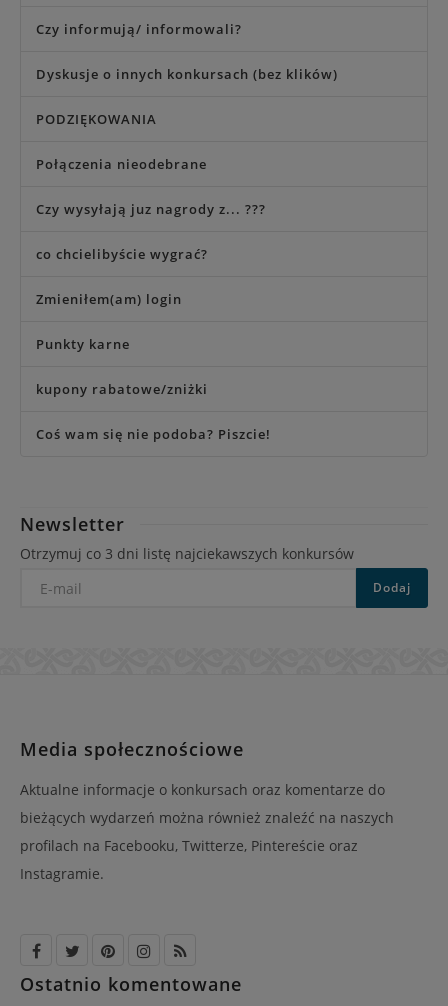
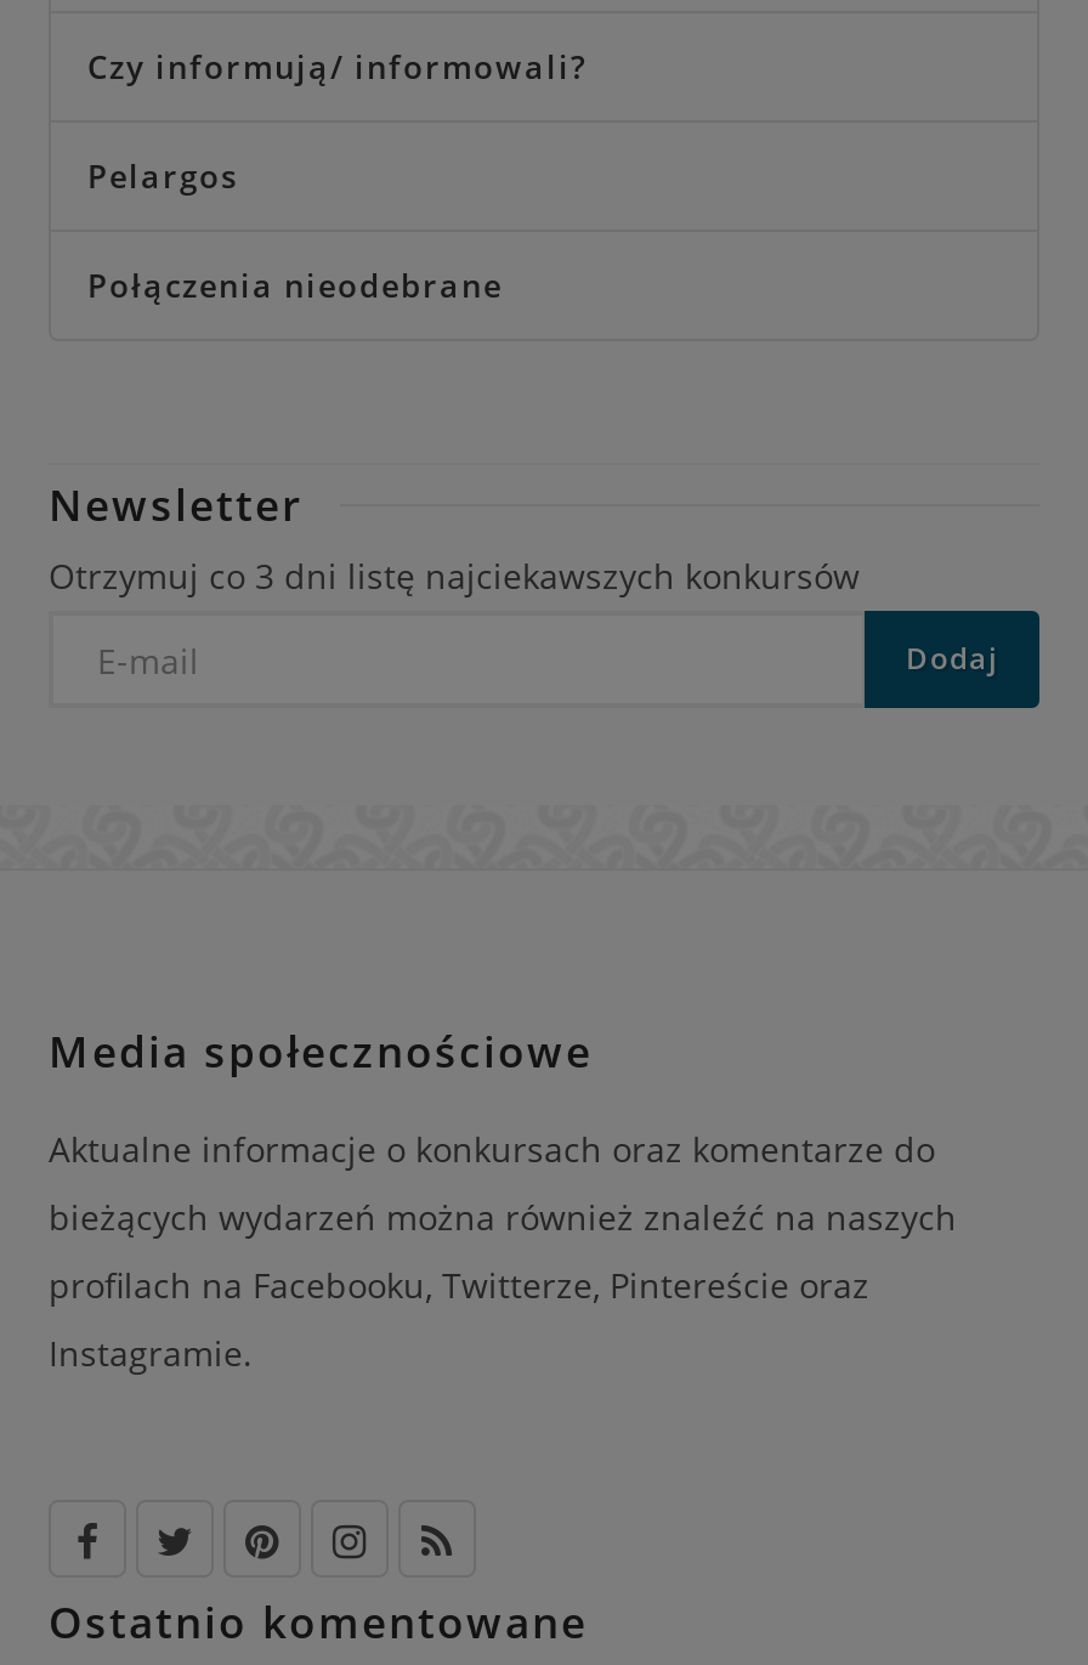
[36,65,338,128] Dyskusje o innych konkursach (bez klików) | PODZIĘKOWANIA -> [87,154,238,198] Pelargos
[36,200,271,443] Czy wysyłają juz nagrody z... ??? | co chcielibyście wygrać? | Zmieniłem(am) login | Punkty karne | kupony rabatowe/zniżki | Coś wam się nie podoba? Piszcie! -> none

